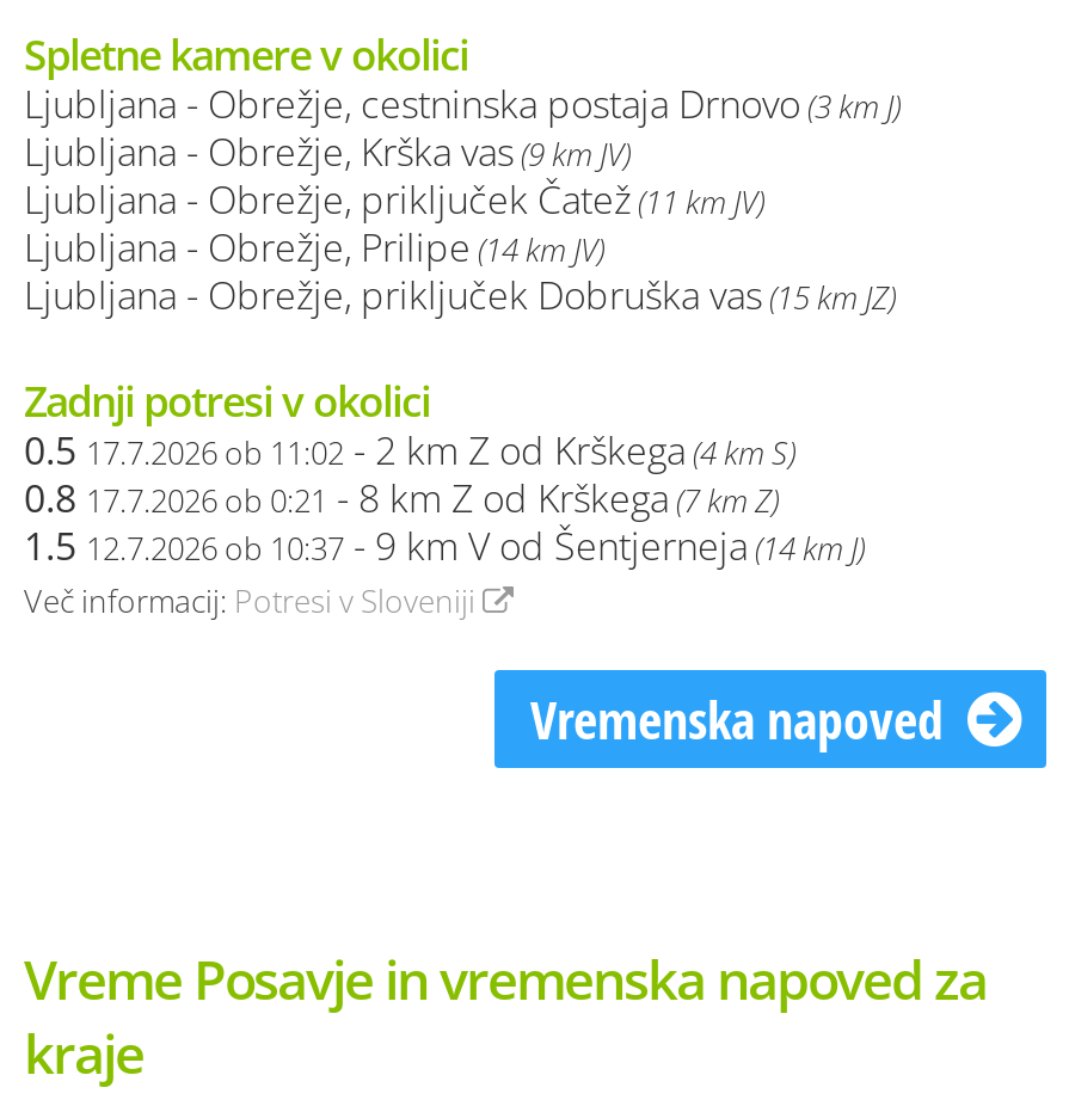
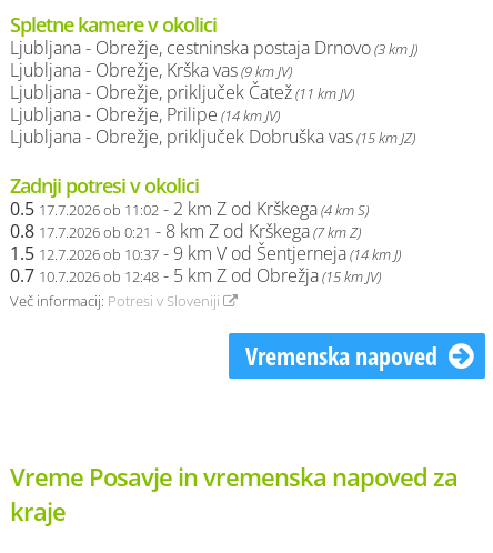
none -> [10,263,381,288] 0.7 10.7.2026 ob 12:48 - 5 km Z od Obrežja (15 km JV)

